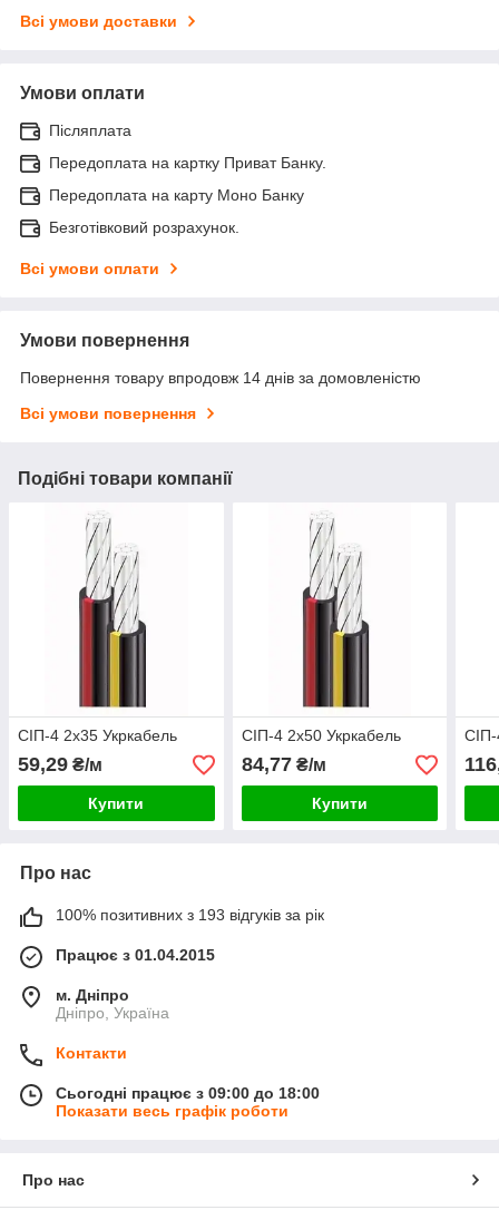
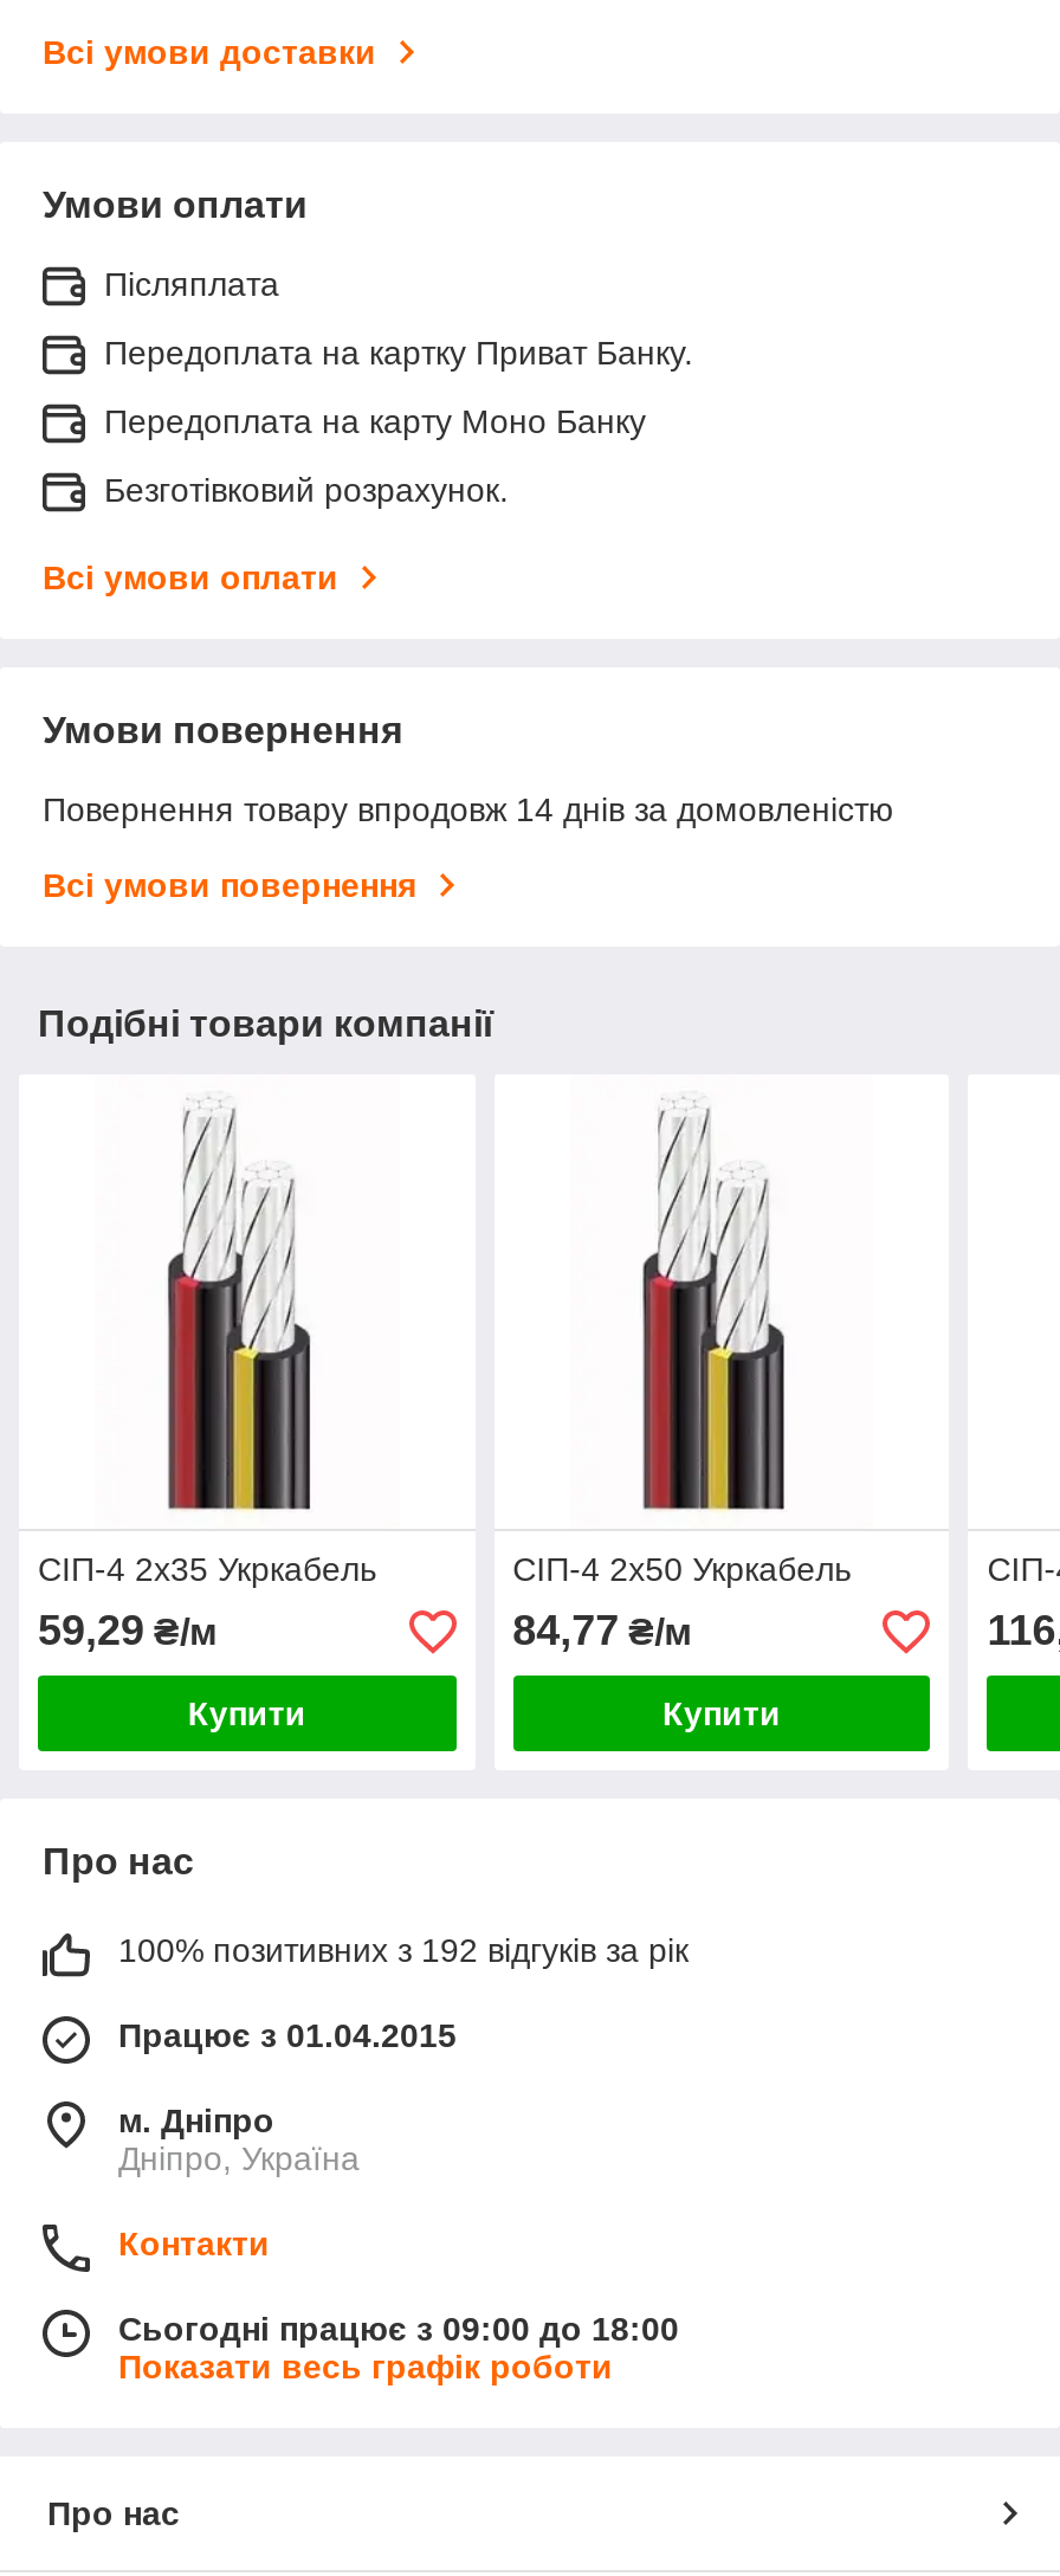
[56,906,324,924] 100% позитивних з 193 відгуків за рік -> [118,1932,689,1970] 100% позитивних з 192 відгуків за рік

